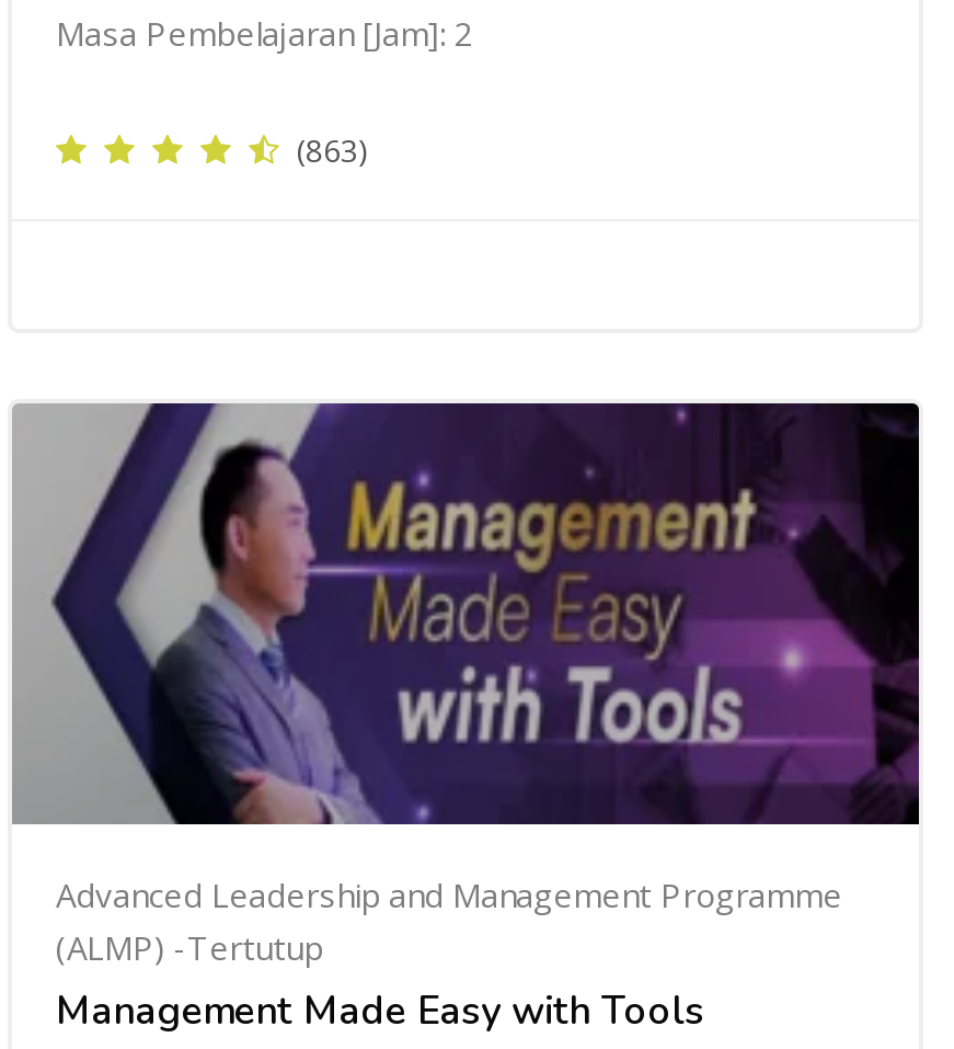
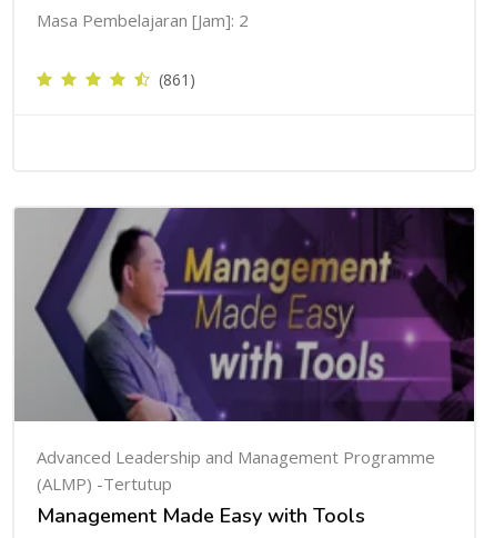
[297,129,369,171] (863) -> [159,69,195,90] (861)

